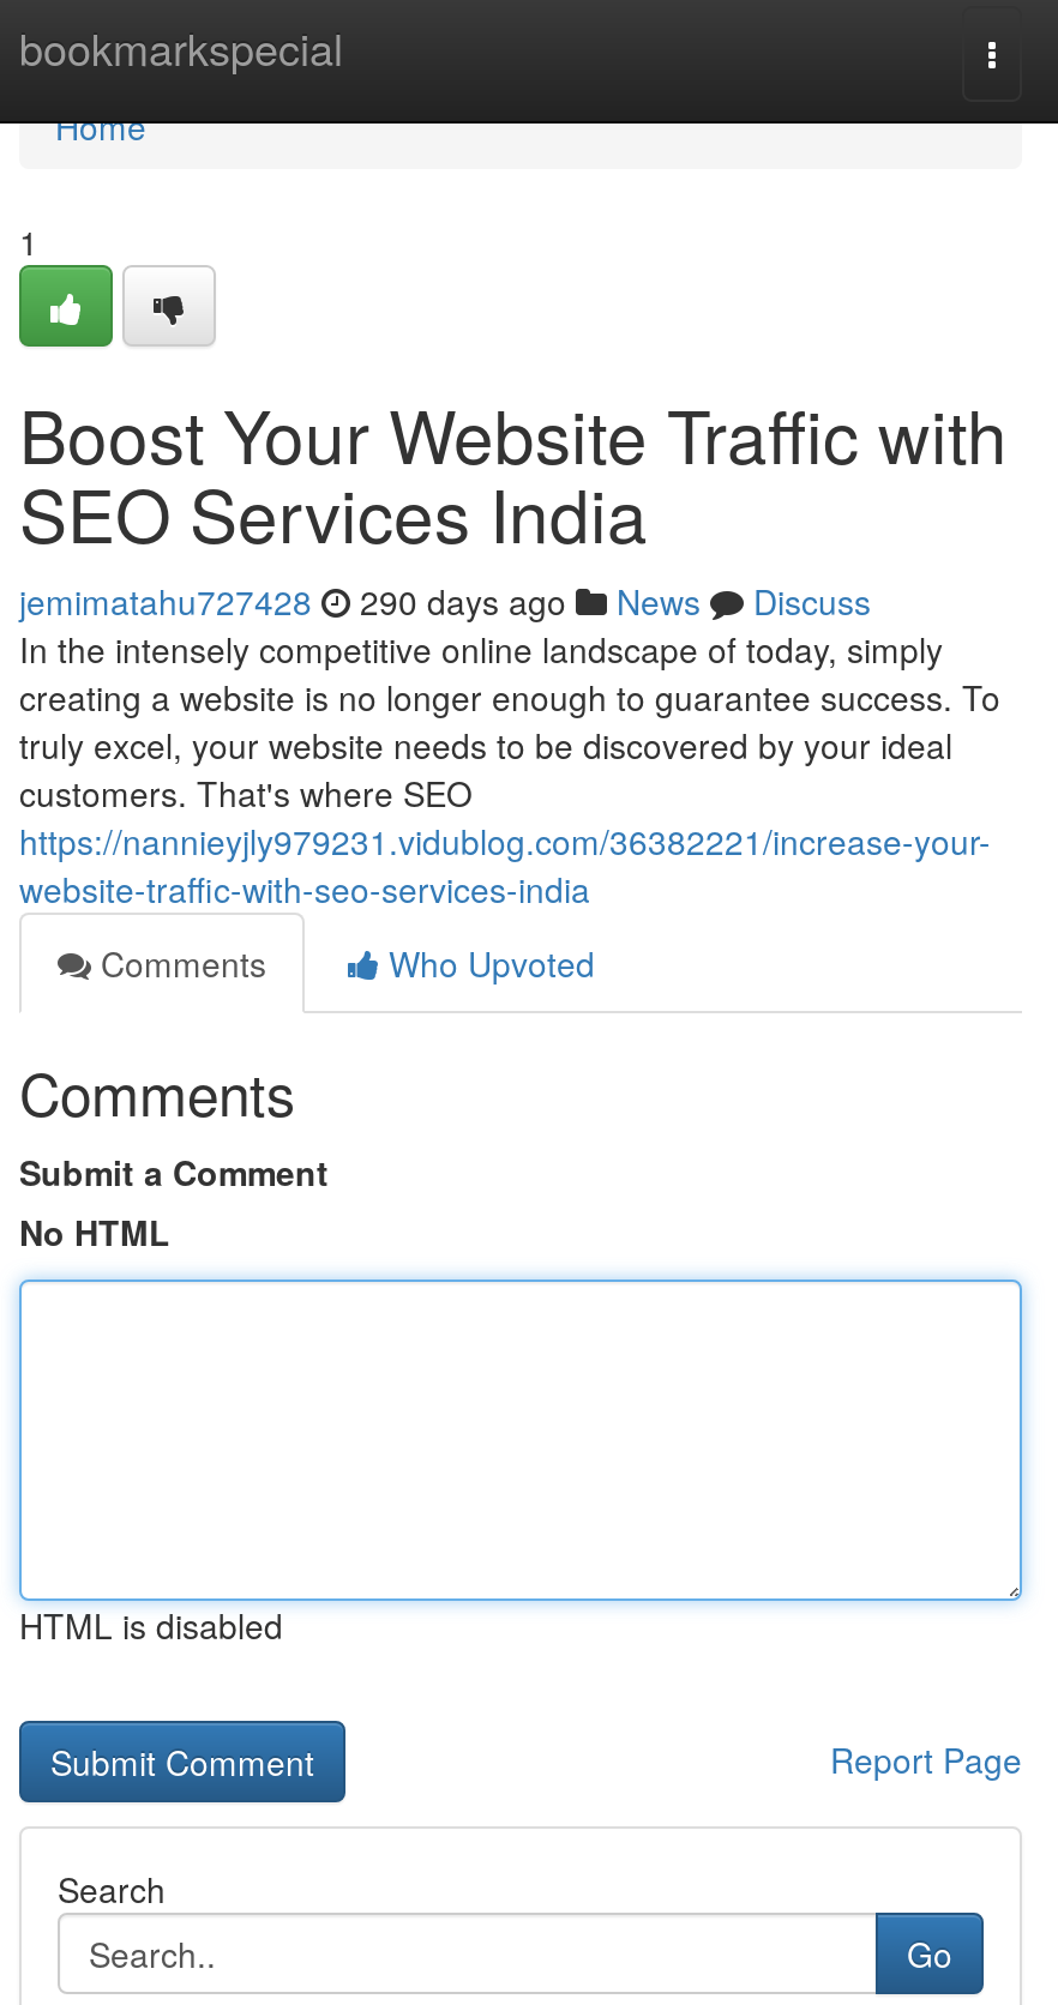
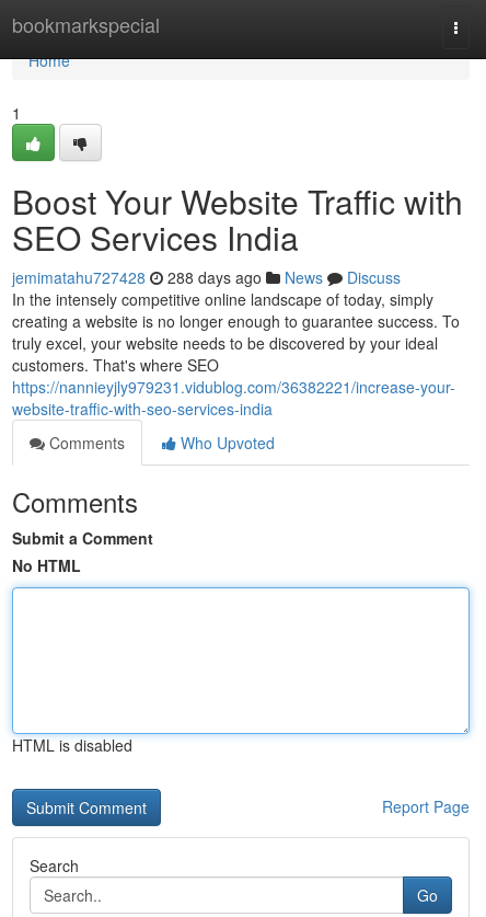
[19,577,871,625] jemimatahu727428 290 days ago News Discuss -> [12,266,401,288] jemimatahu727428 288 days ago News Discuss

